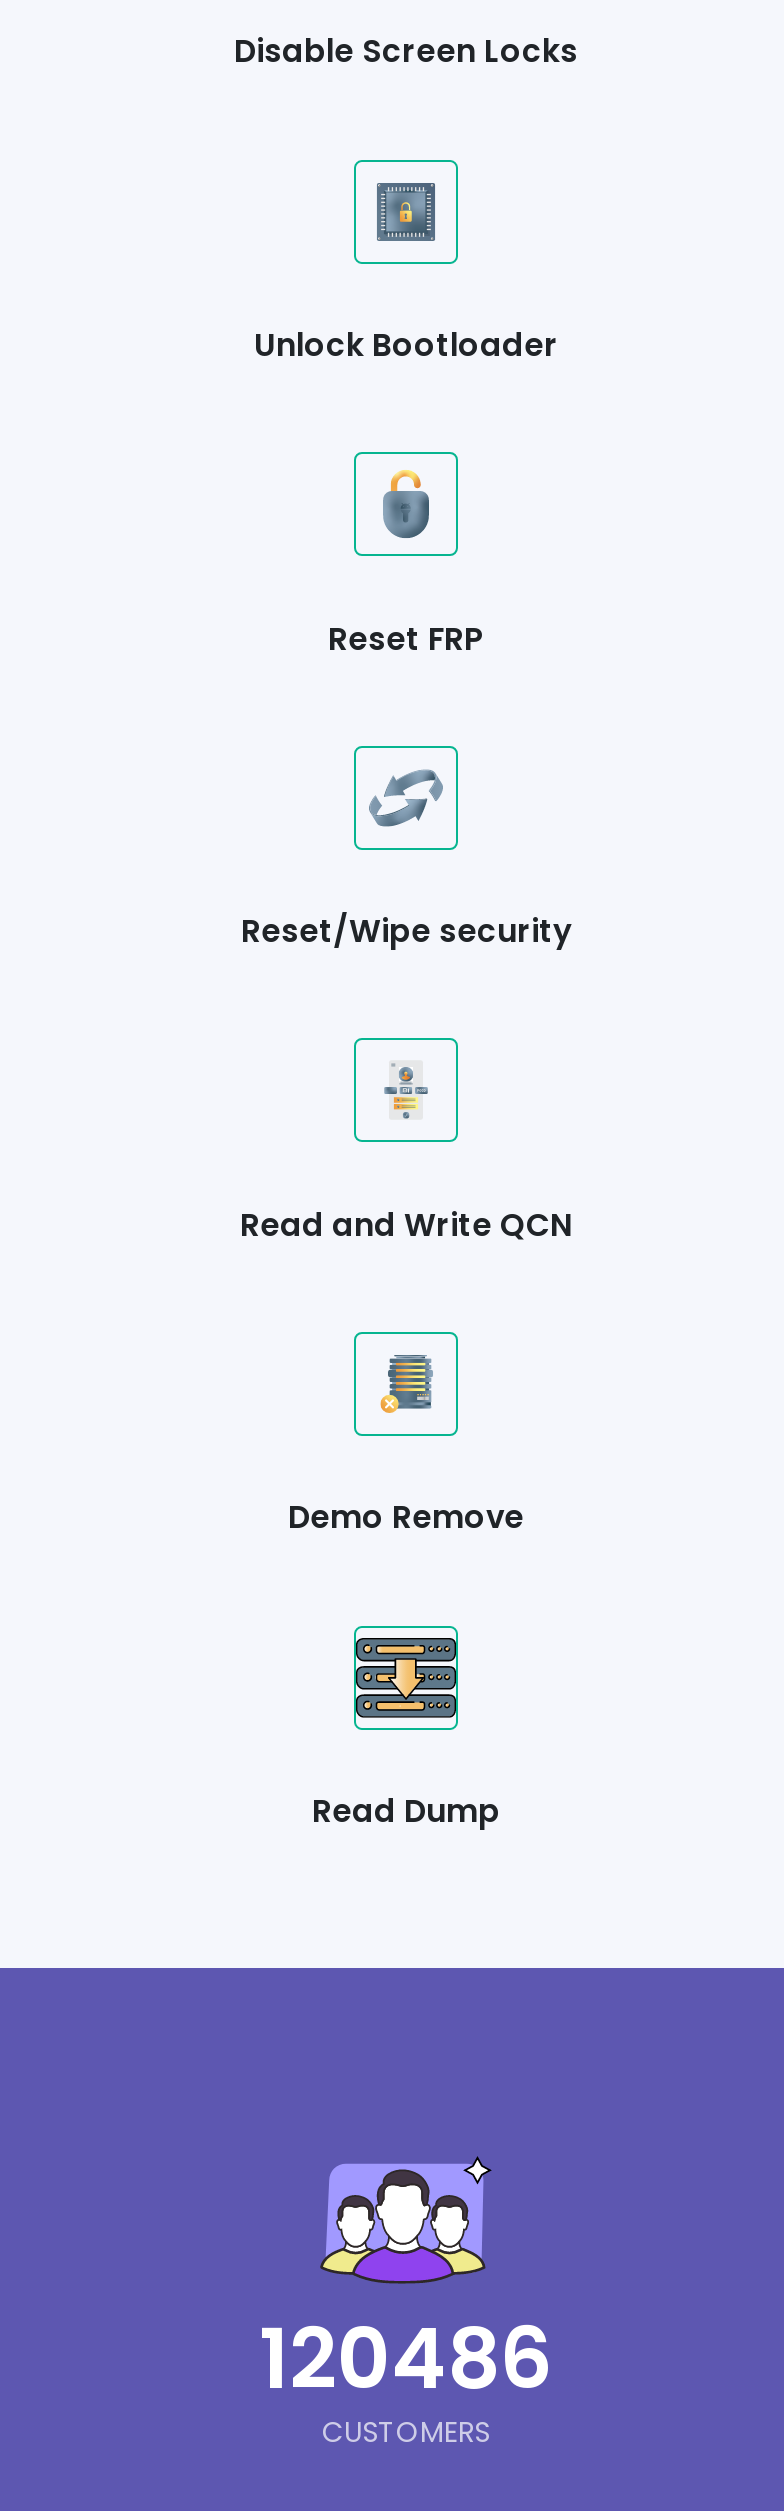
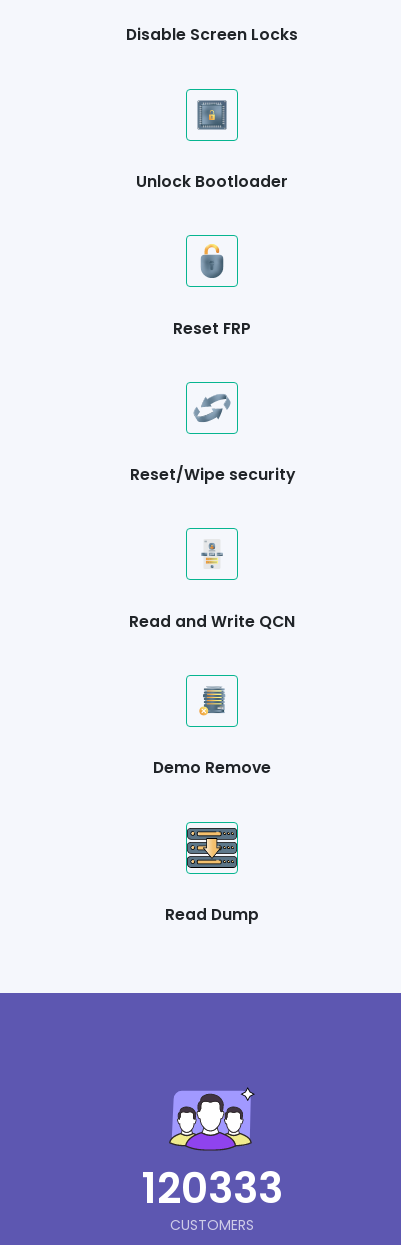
[259,2301,553,2419] 120486 -> [141,1159,282,1218] 120333

